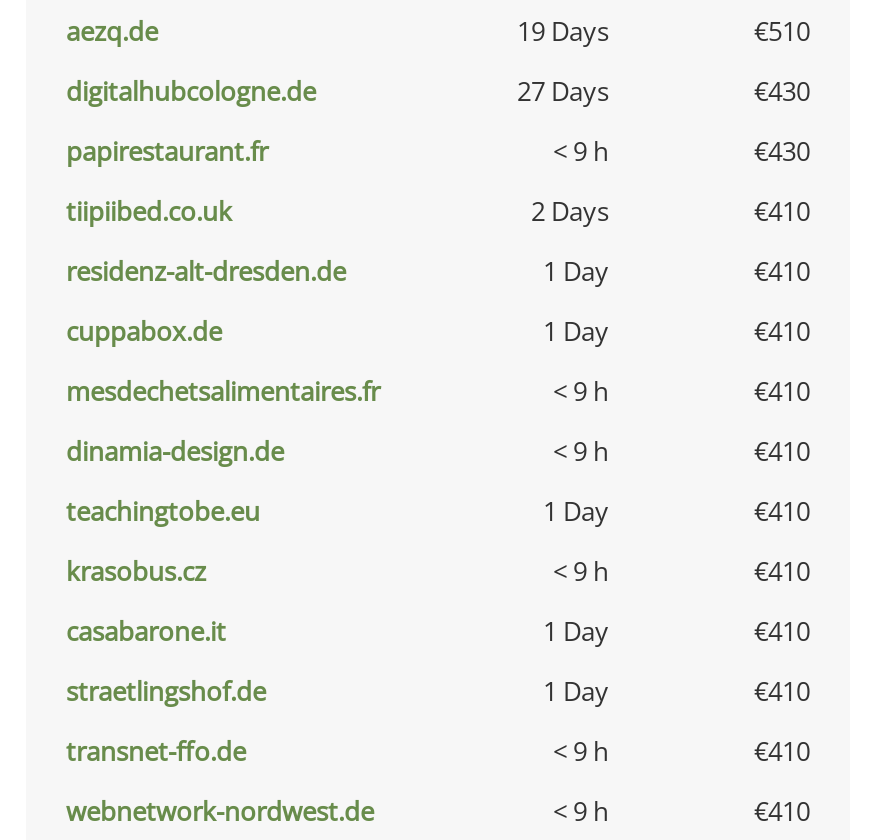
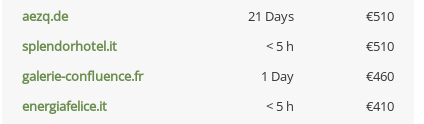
[517,13,609,49] 19 Days -> [247,7,293,25] 21 Days
[66,73,810,289] digitalhubcologne.de | 27 Days | €430 | papirestaurant.fr | < 9 h | €430 | tiipiibed.co.uk | 2 Days | €410 | residenz-alt-dresden.de -> [22,37,394,85] splendorhotel.it | < 5 h | €510 | galerie-confluence.fr
[66,253,810,829] €410 | cuppabox.de | 1 Day | €410 | mesdechetsalimentaires.fr | < 9 h | €410 | dinamia-design.de | < 9 h | €410 | teachingtobe.eu | 1 Day | €410 | krasobus.cz | < 9 h | €410 | casabarone.it | 1 Day | €410 | straetlingshof.de | 1 Day | €410 | transnet-ffo.de | < 9 h | €410 | webnetwork-nordwest.de | < 9 h -> [22,67,394,115] €460 | energiafelice.it | < 5 h

